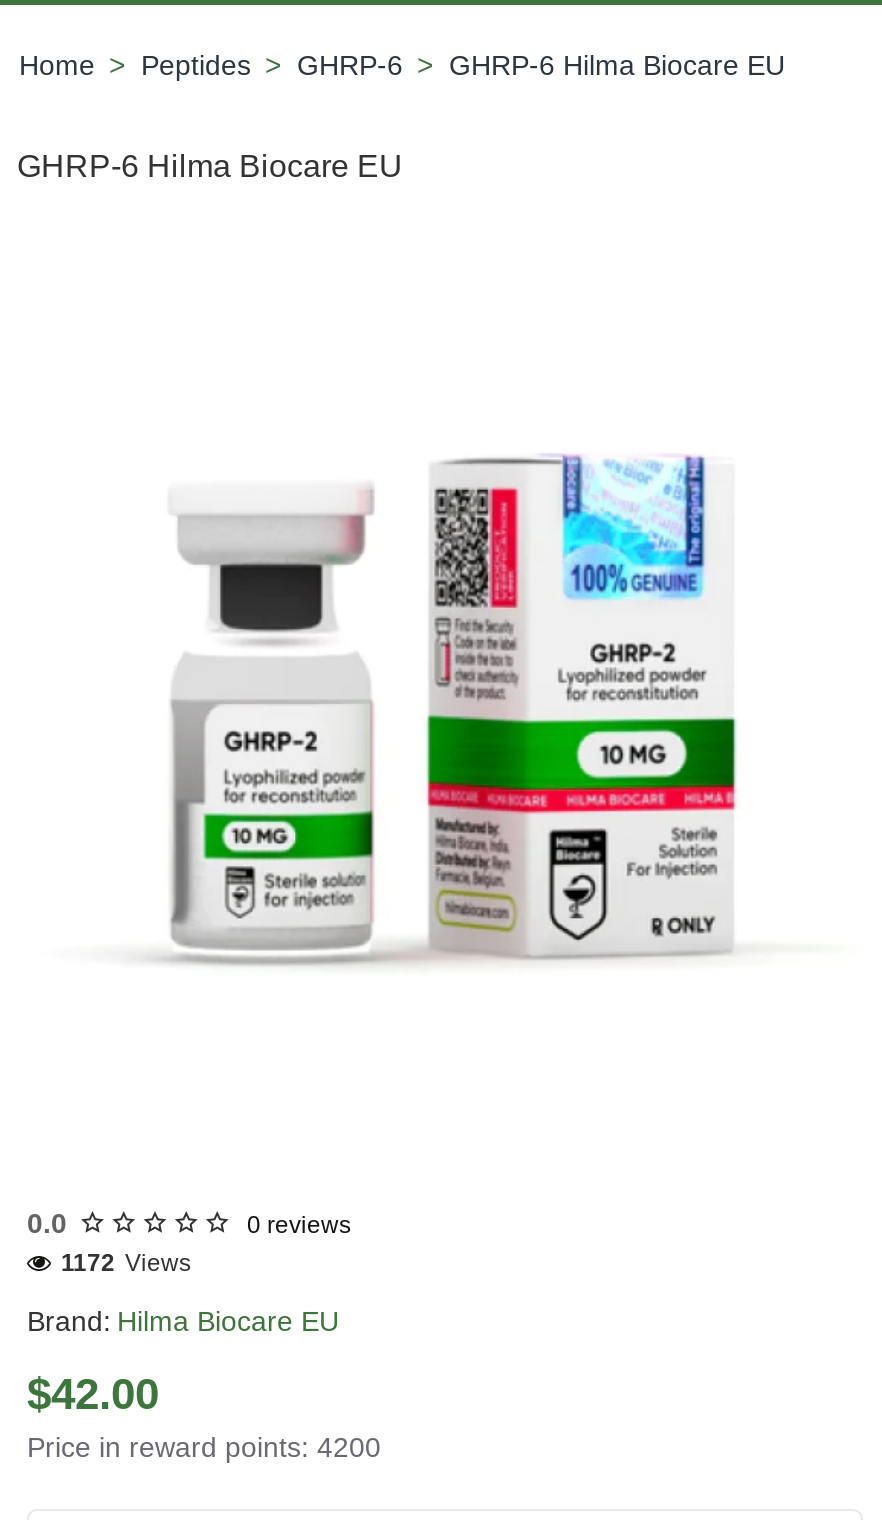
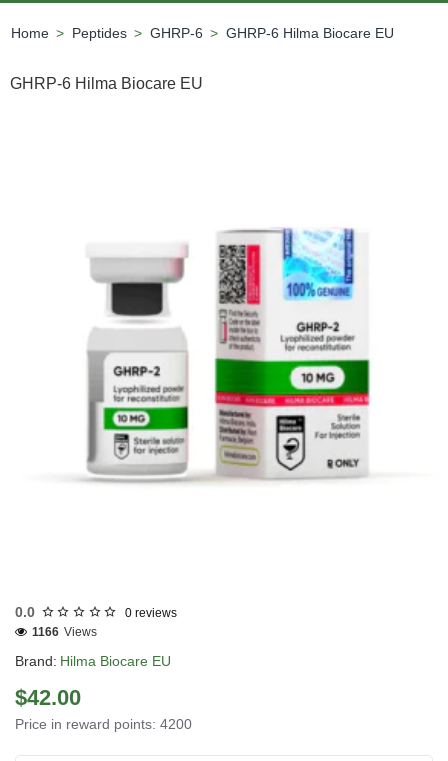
[61,1248,191,1276] 1172 Views -> [32,625,97,639] 1166 Views

